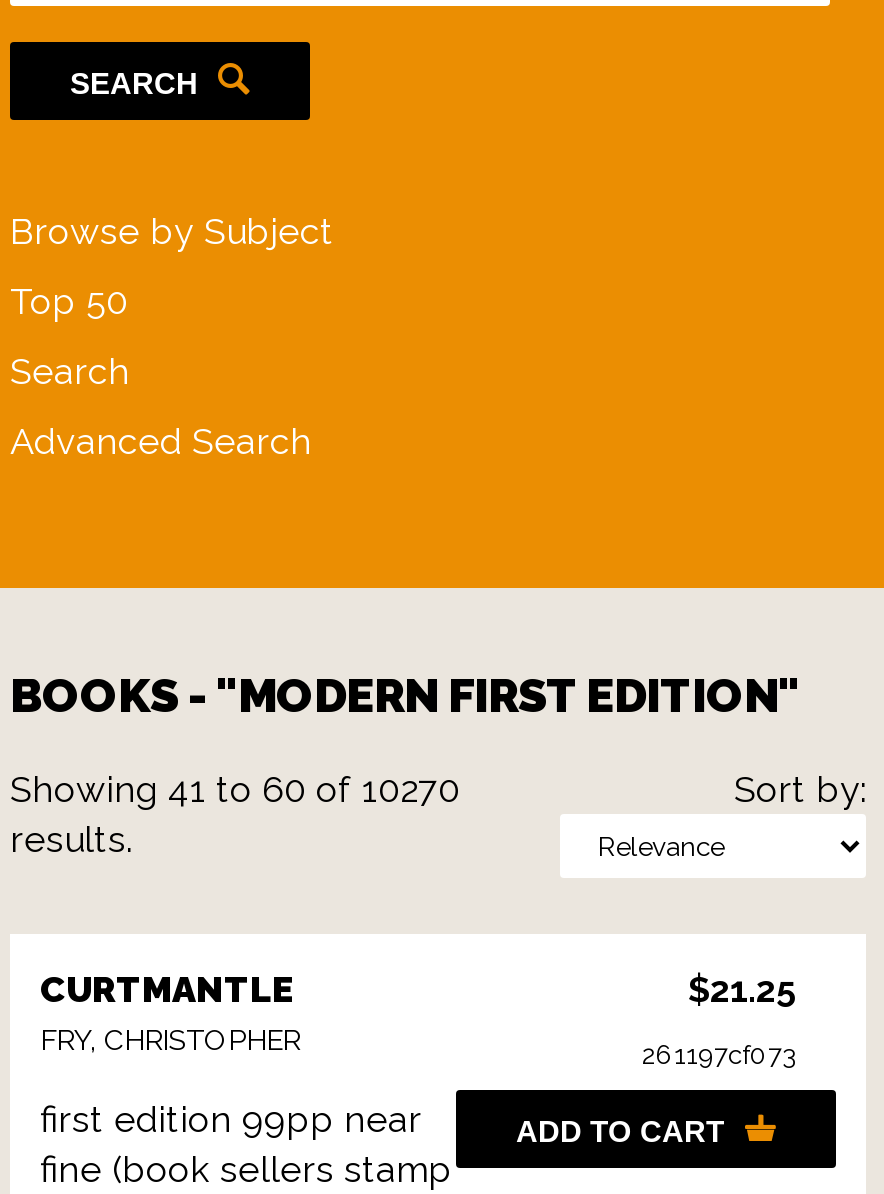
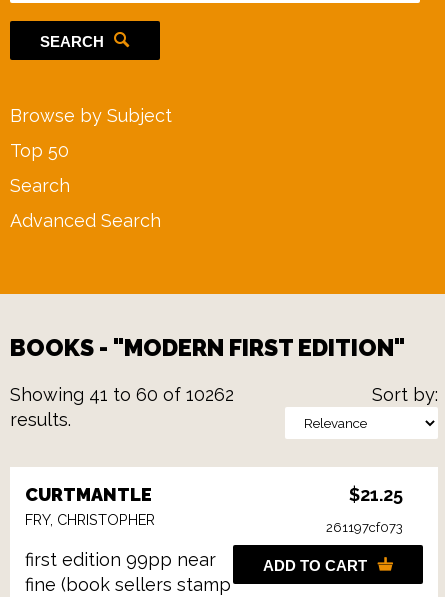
[10,769,460,811] Showing 41 to 60 of 10270 -> [10,384,234,405] Showing 41 to 60 of 10262

